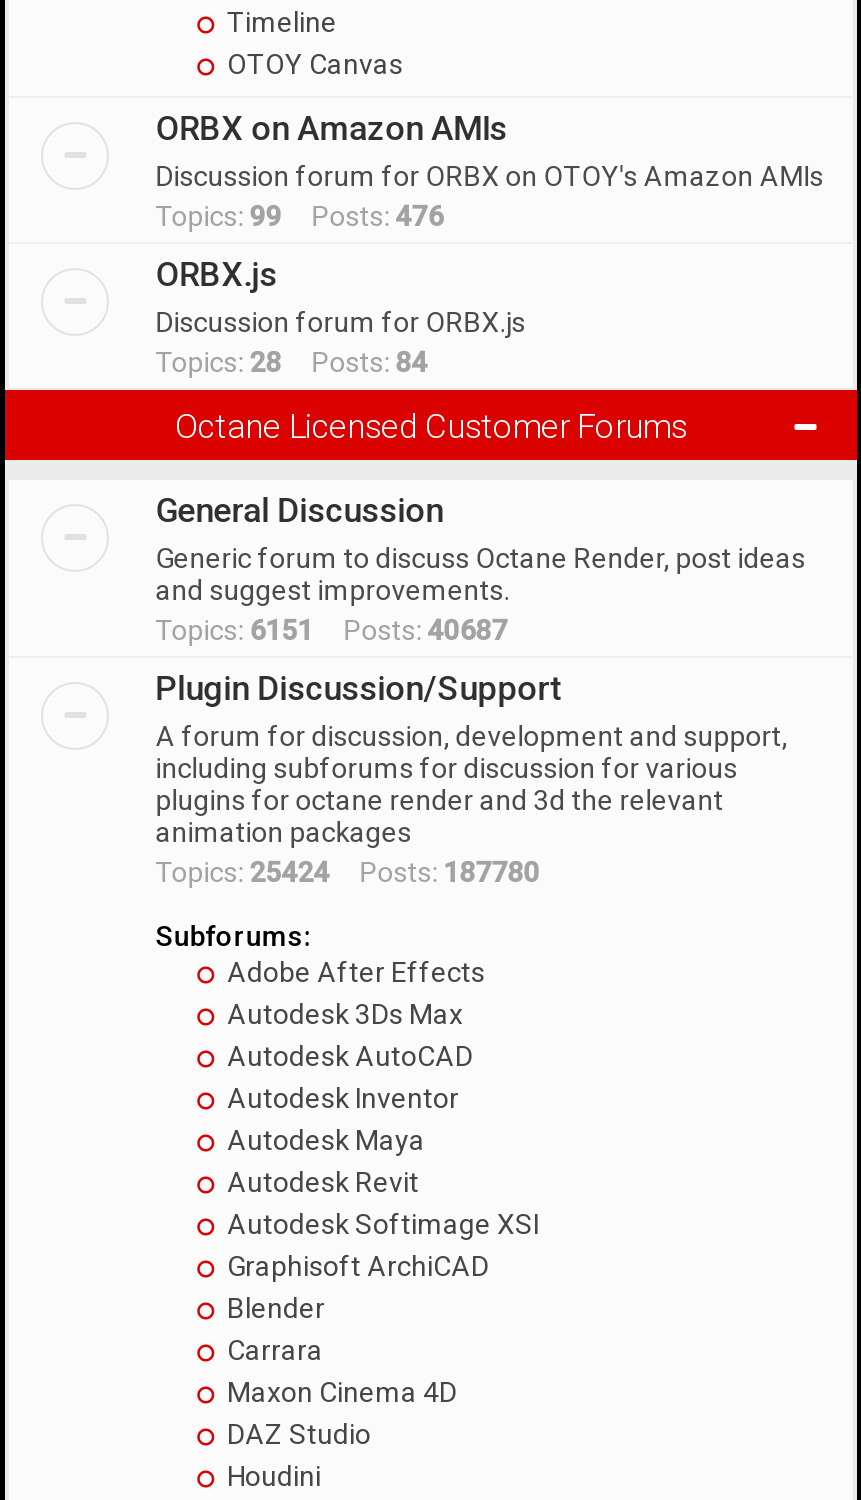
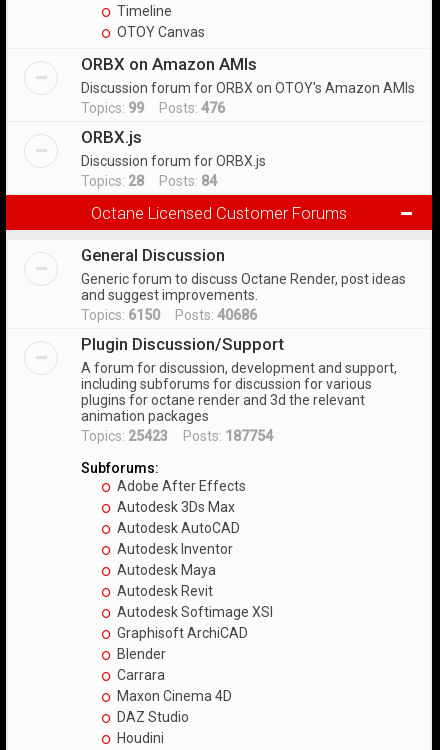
[155,614,507,646] Topics: 6151 Posts: 40687 -> [81,307,257,323] Topics: 6150 Posts: 40686
[155,856,539,888] Topics: 25424 Posts: 187780 -> [81,428,273,444] Topics: 25423 Posts: 187754

